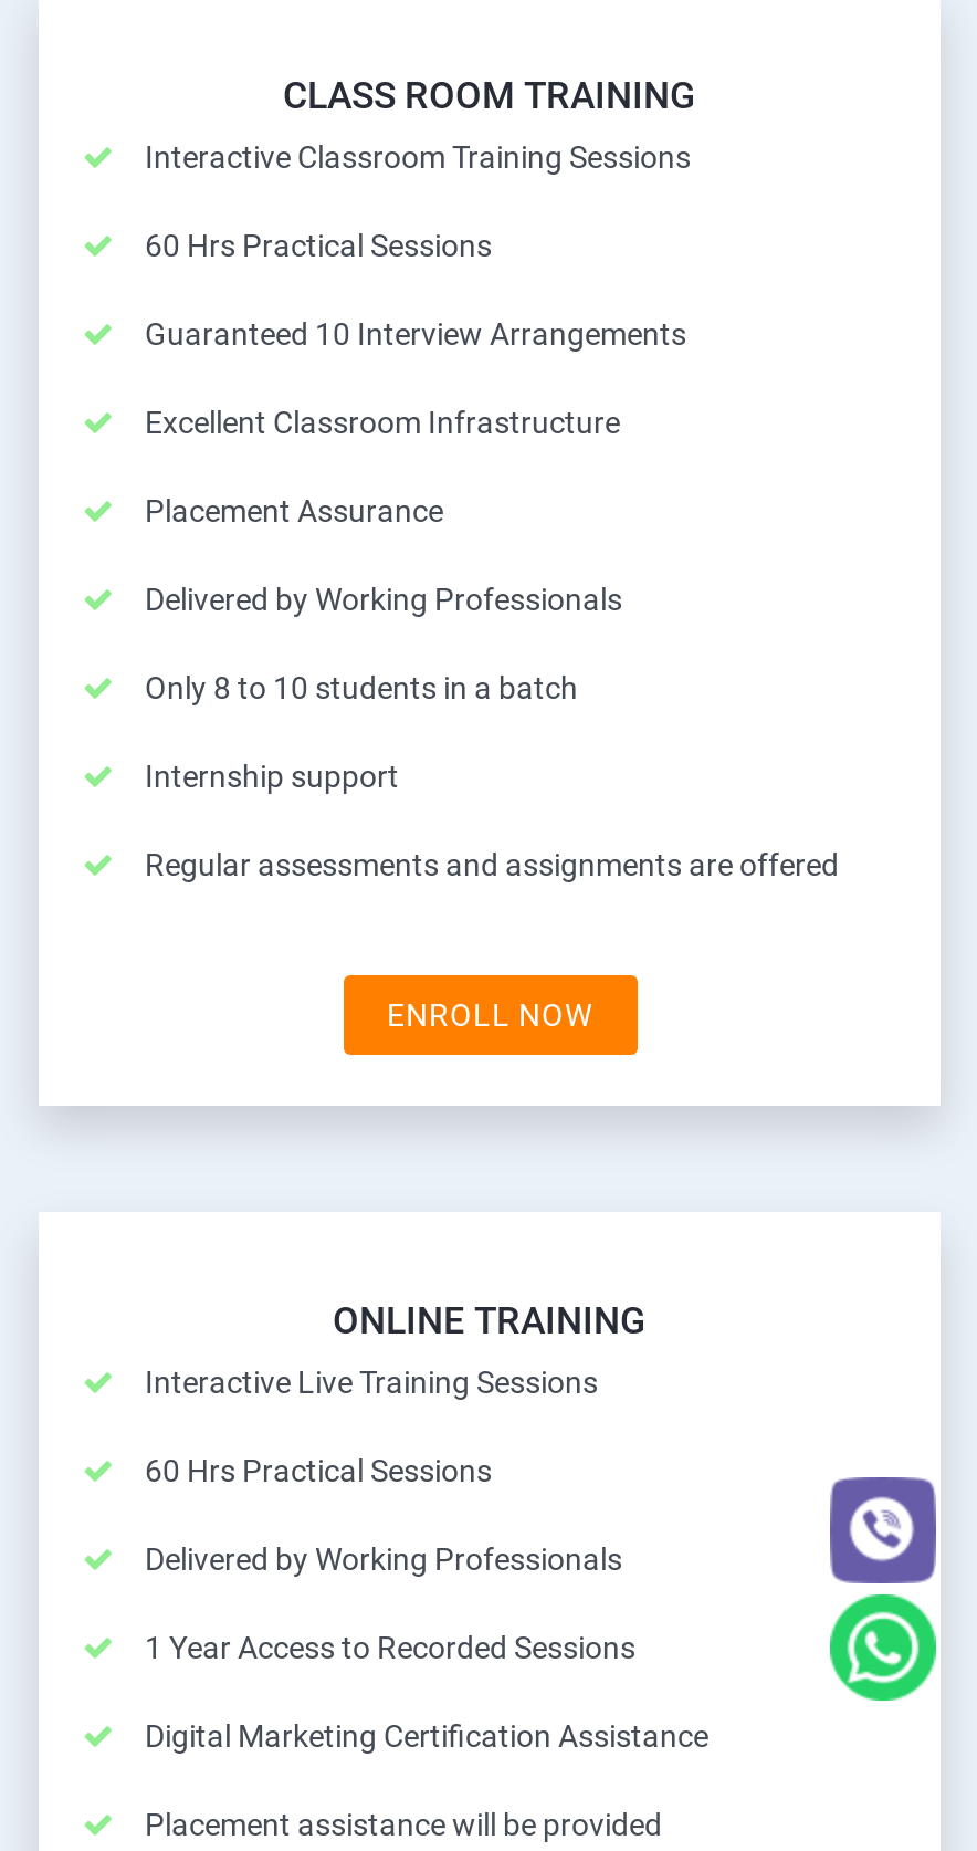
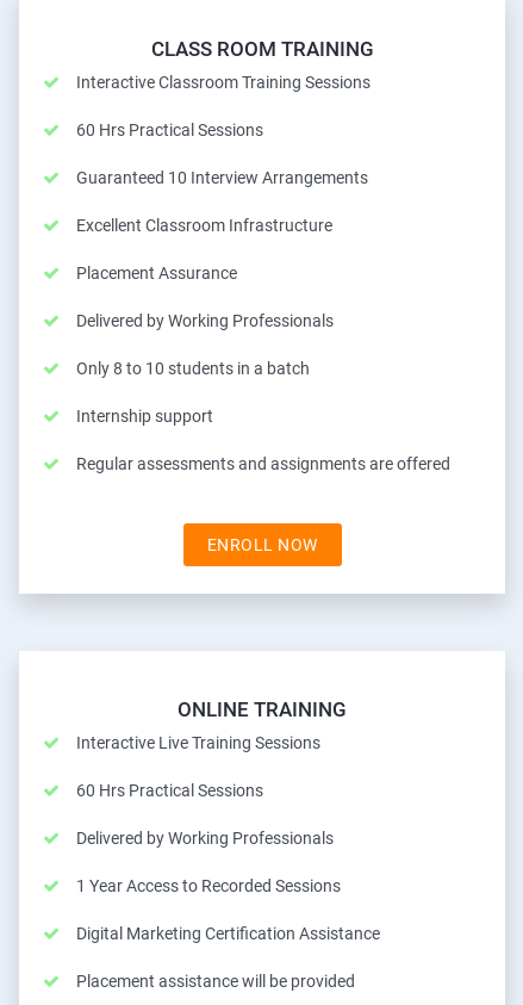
[828,1474,938,1704] [image] -> none

